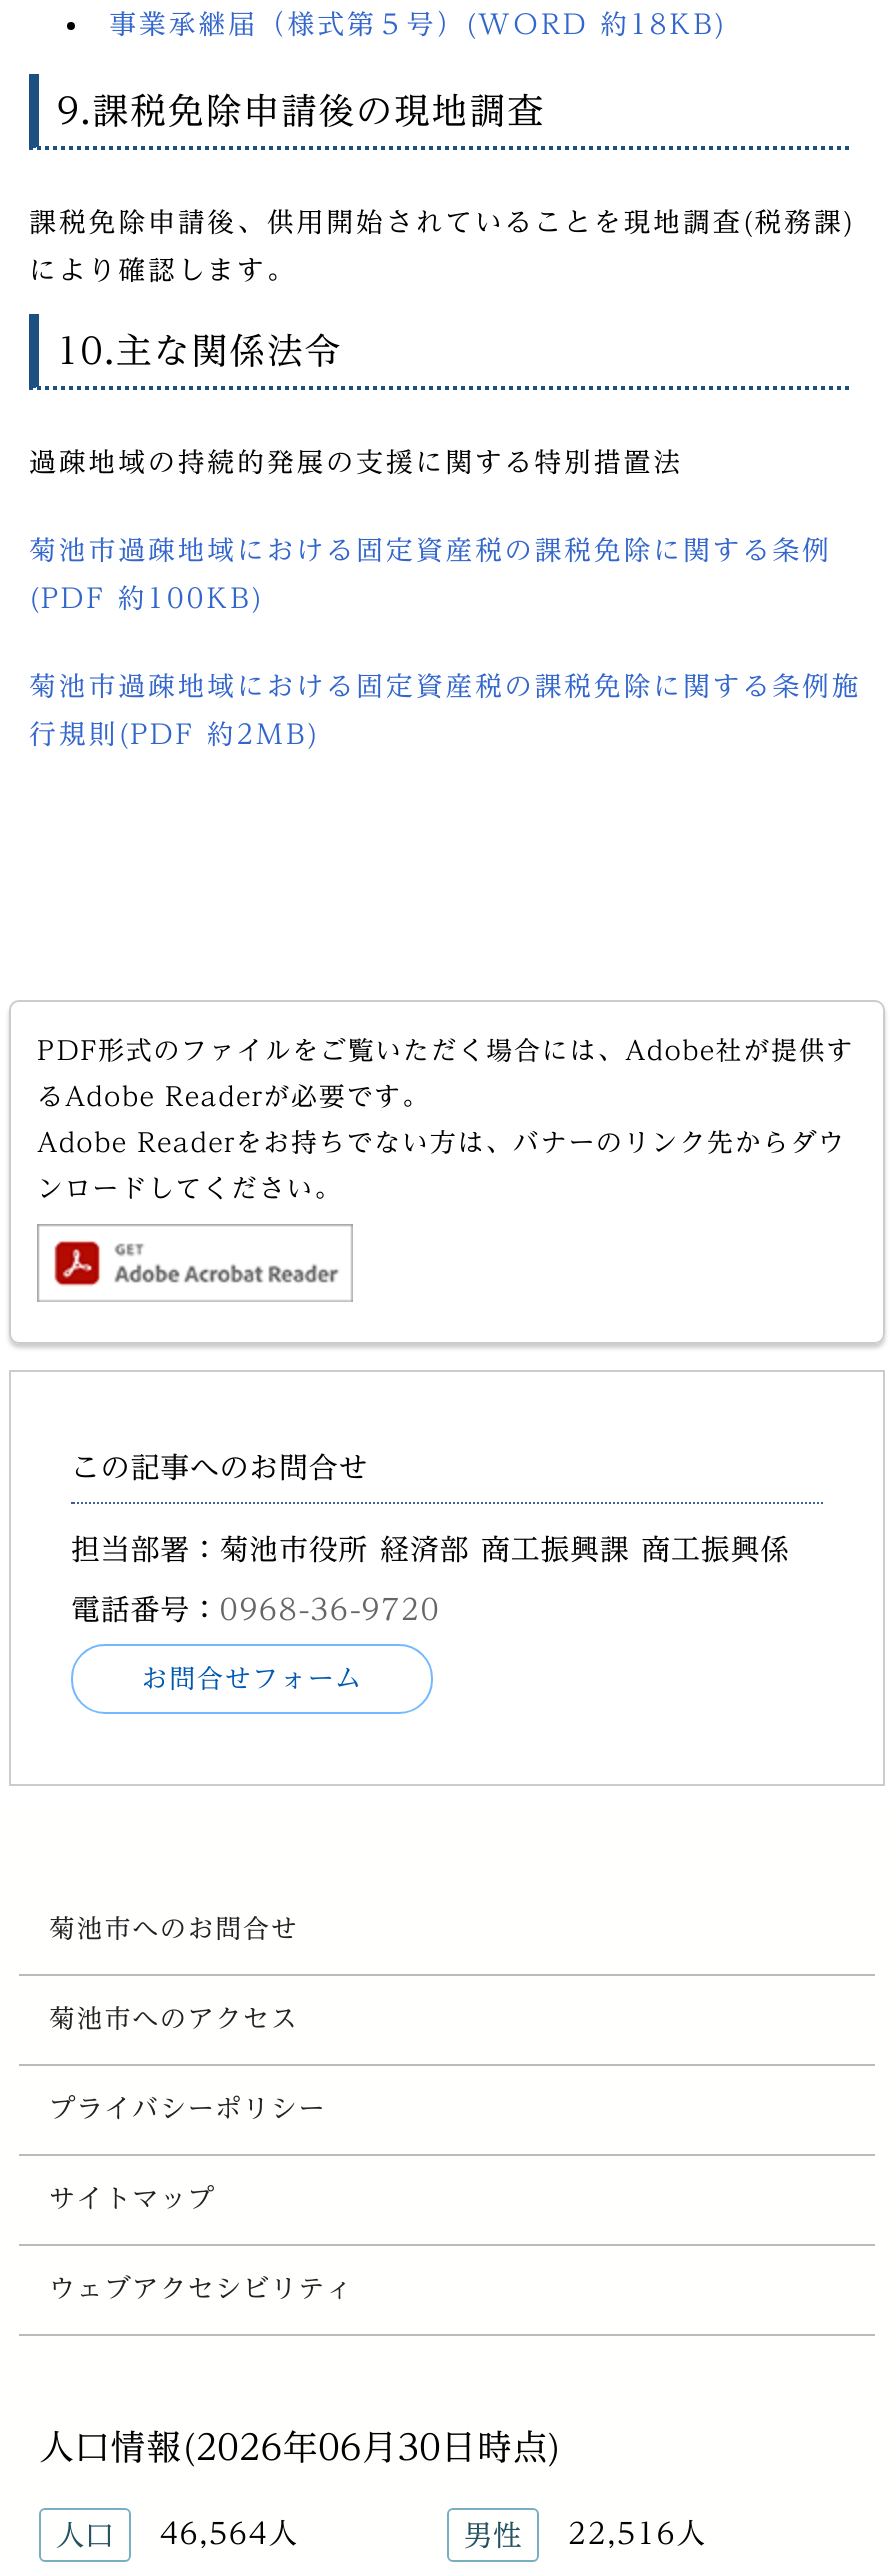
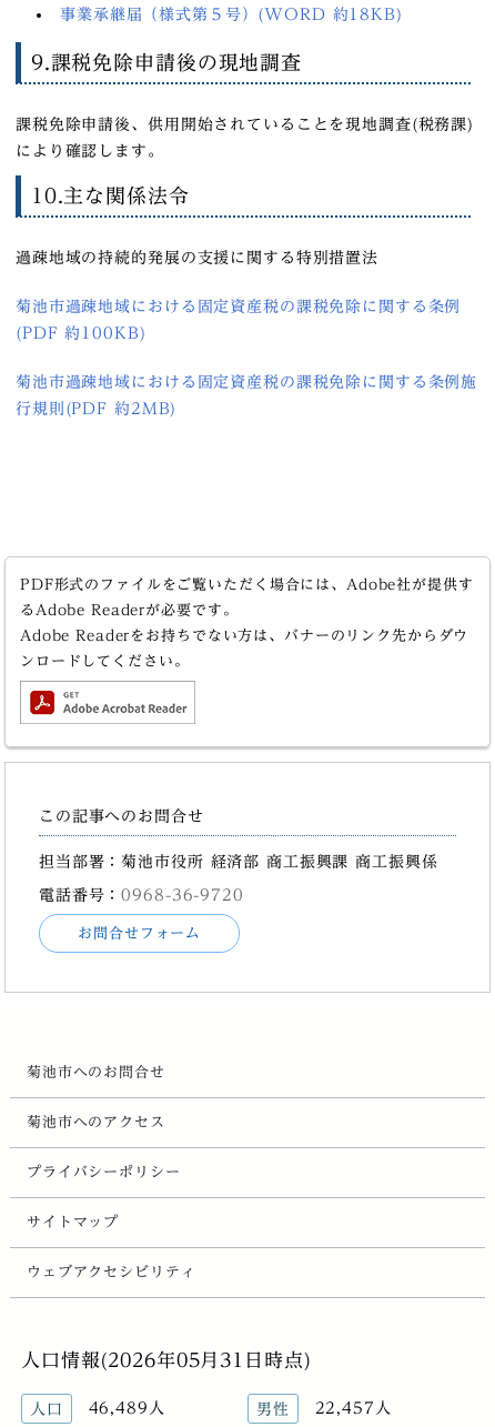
[39,2430,562,2464] 人口情報(2026年06月30日時点) -> [21,1350,311,1369] 人口情報(2026年05月31日時点)
[55,2518,298,2550] 人口 46,564人 -> [30,1399,165,1417] 人口 46,489人
[463,2518,706,2550] 男性 22,516人 -> [257,1399,391,1417] 男性 22,457人

